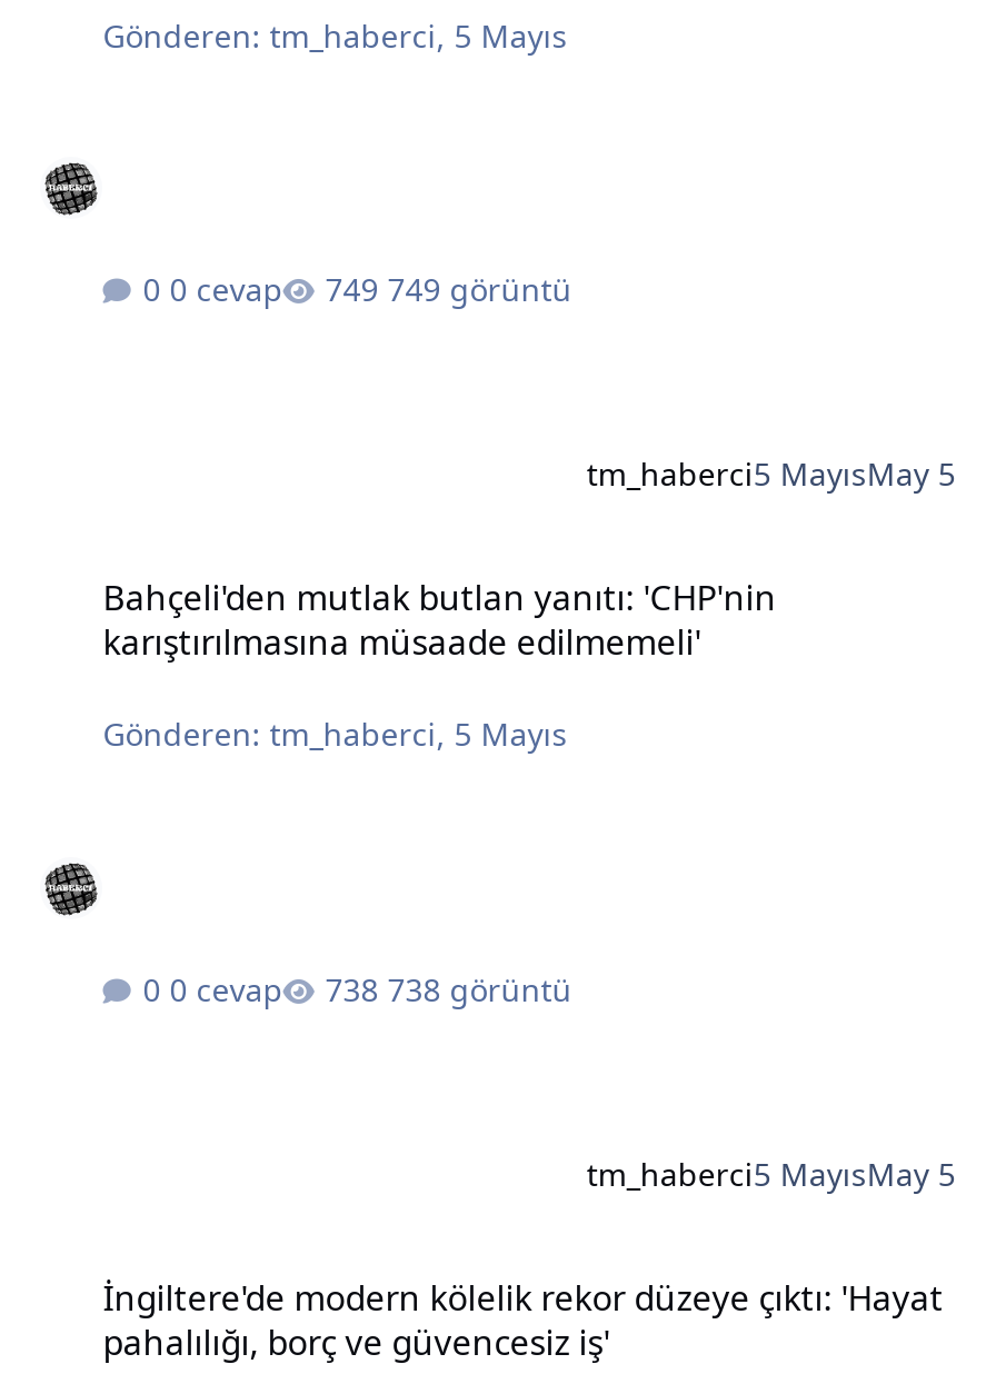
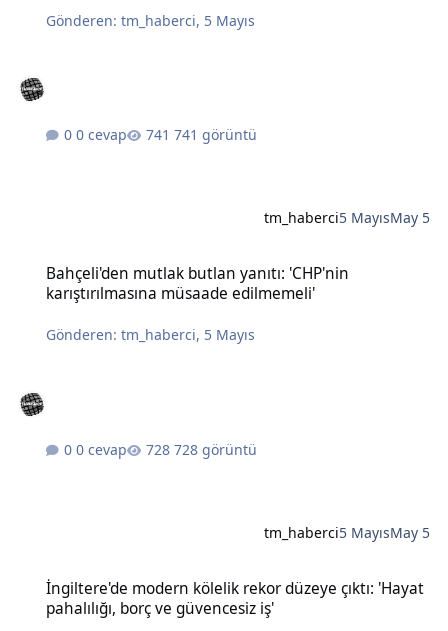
[387,268,572,310] 749 görüntü -> [174,125,257,144] 741 görüntü
[387,968,572,1010] 738 görüntü -> [174,440,257,459] 728 görüntü

